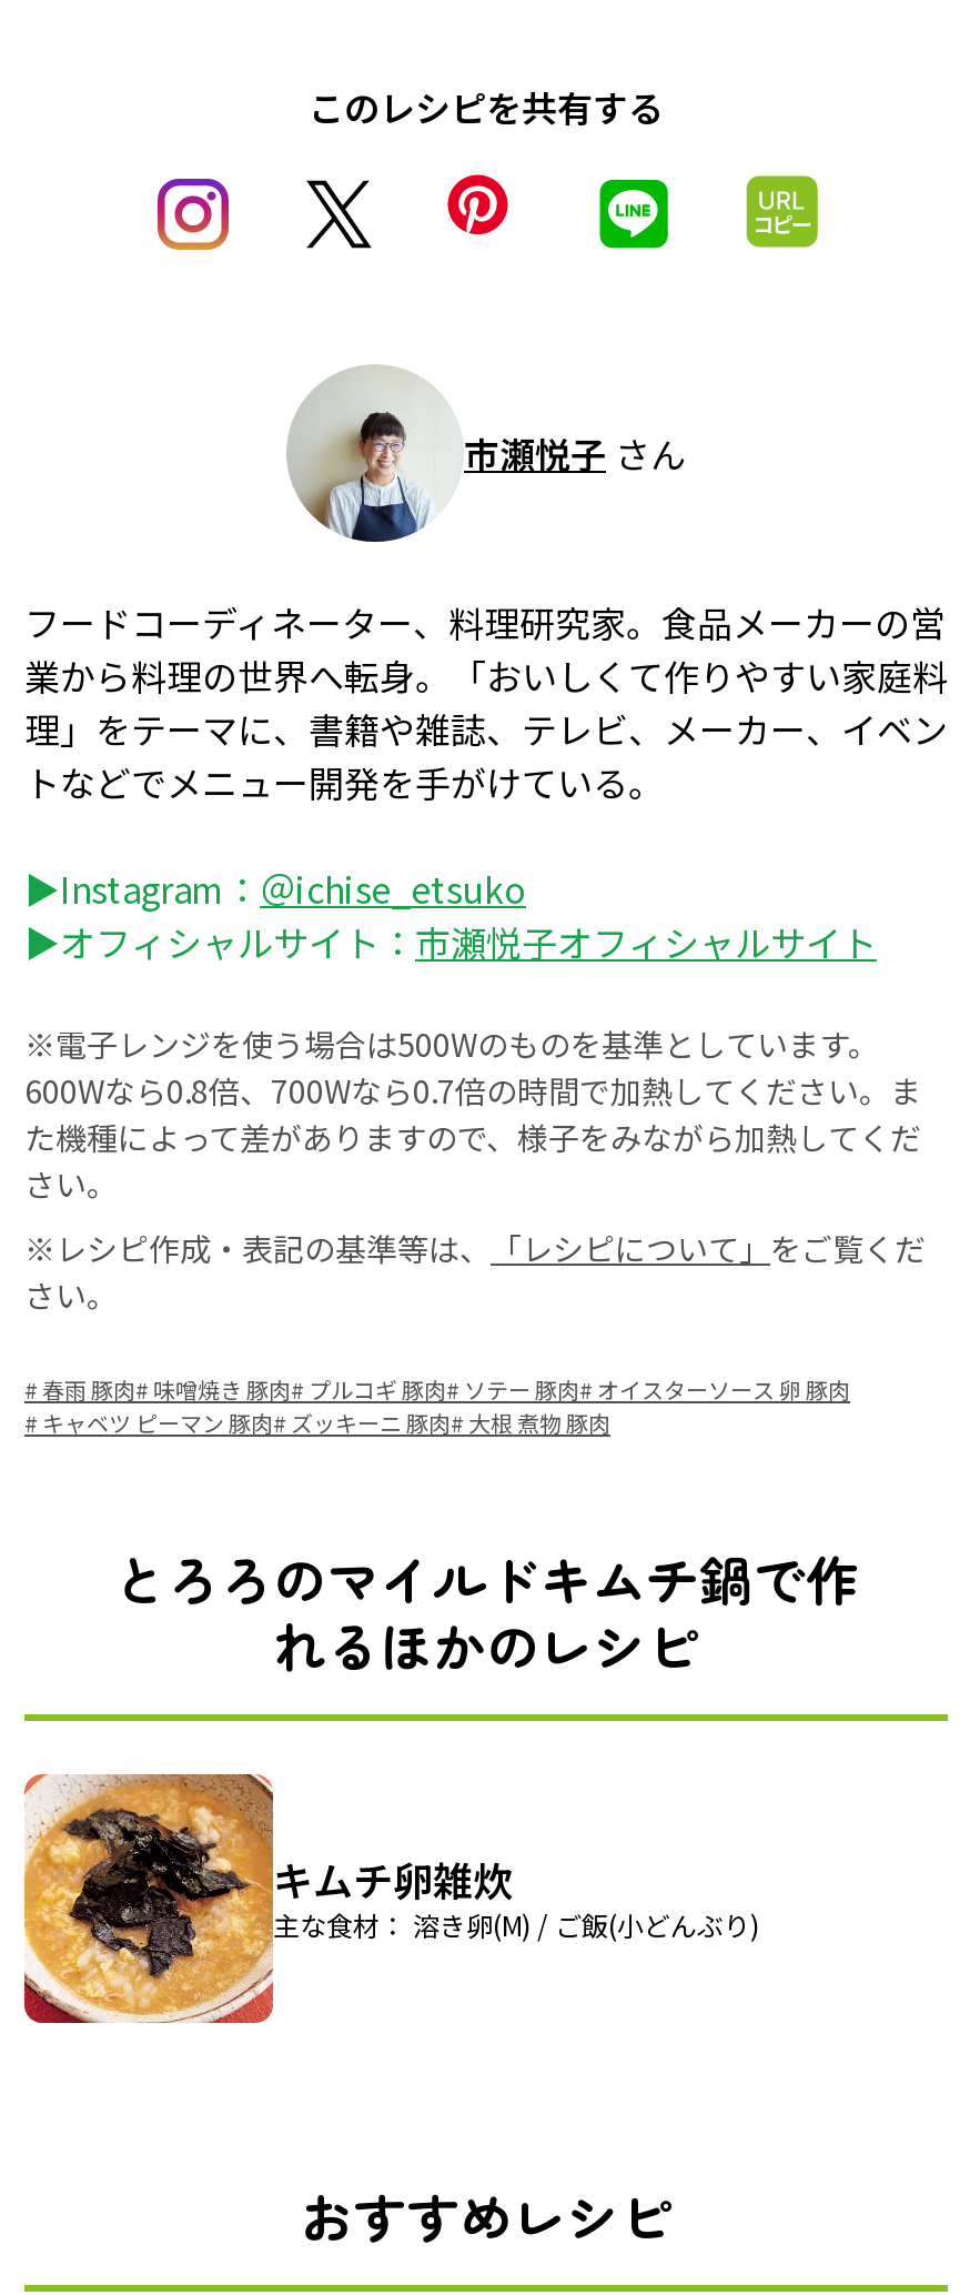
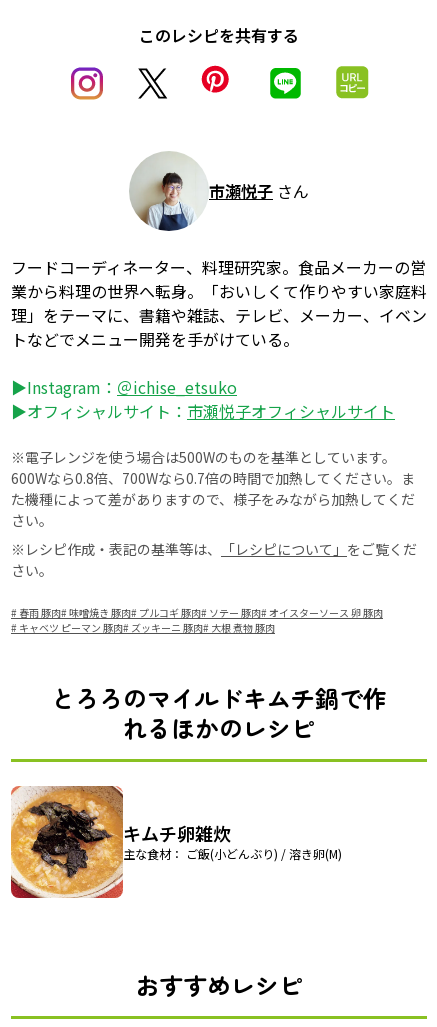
[273,1905,759,1943] 主な食材： 溶き卵(M) / ご飯(小どんぶり) -> [123,845,342,862] 主な食材： ご飯(小どんぶり) / 溶き卵(M)

